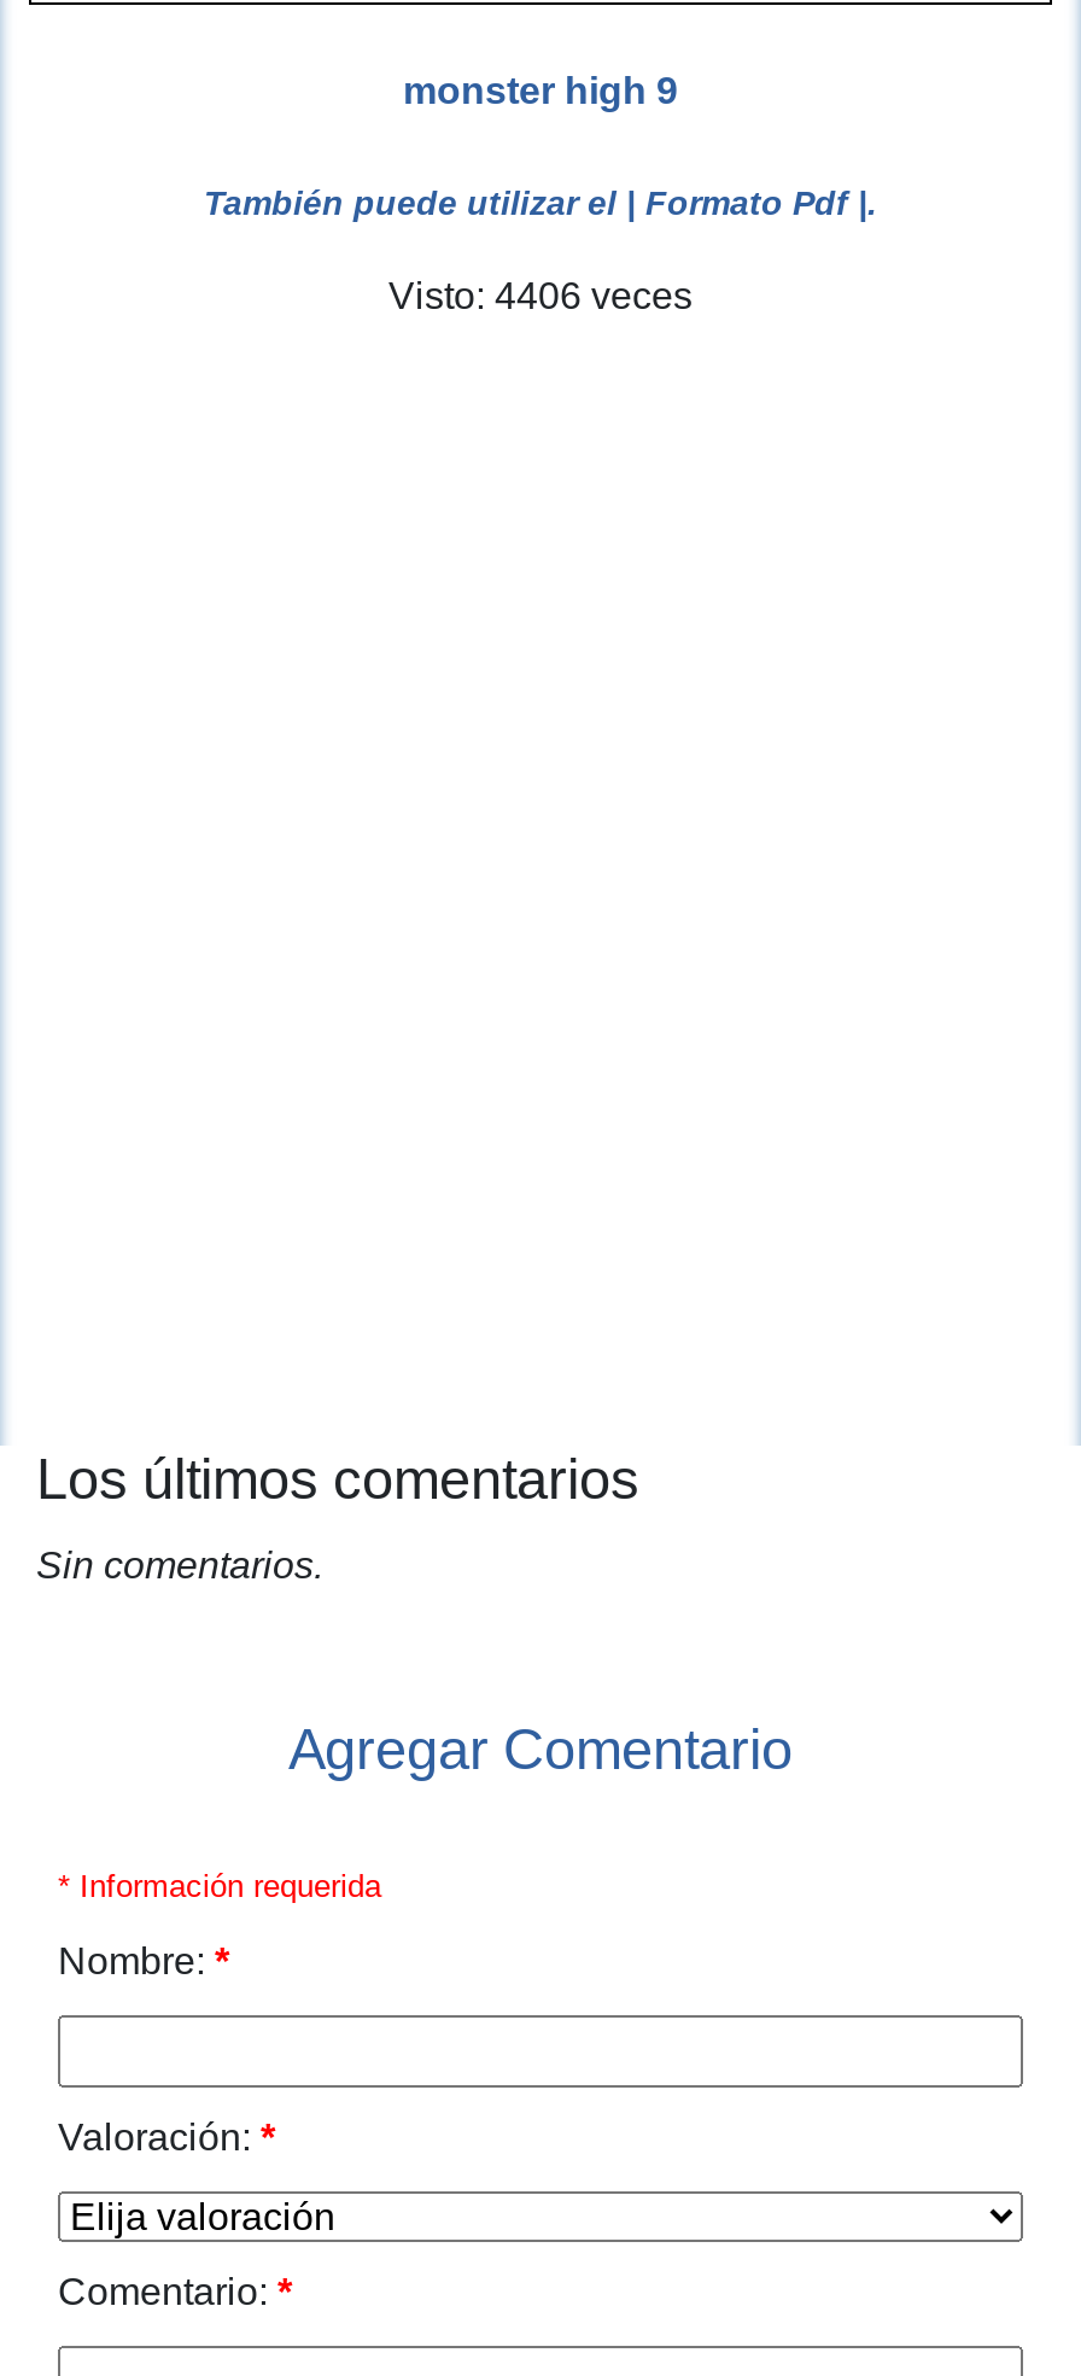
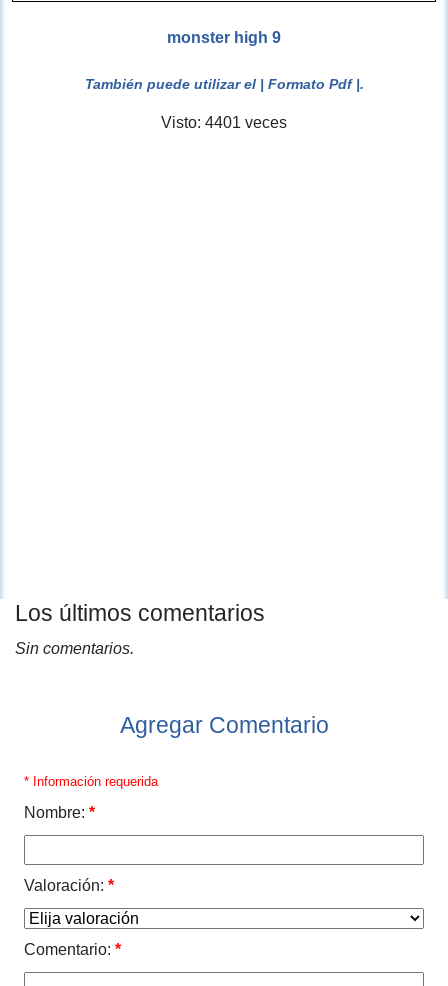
[388,276,693,317] Visto: 4406 veces -> [161,114,287,131] Visto: 4401 veces

